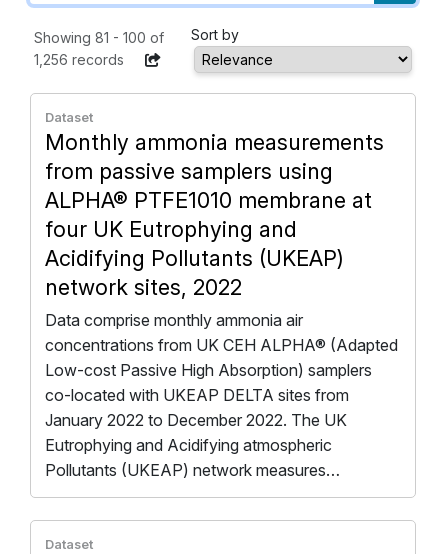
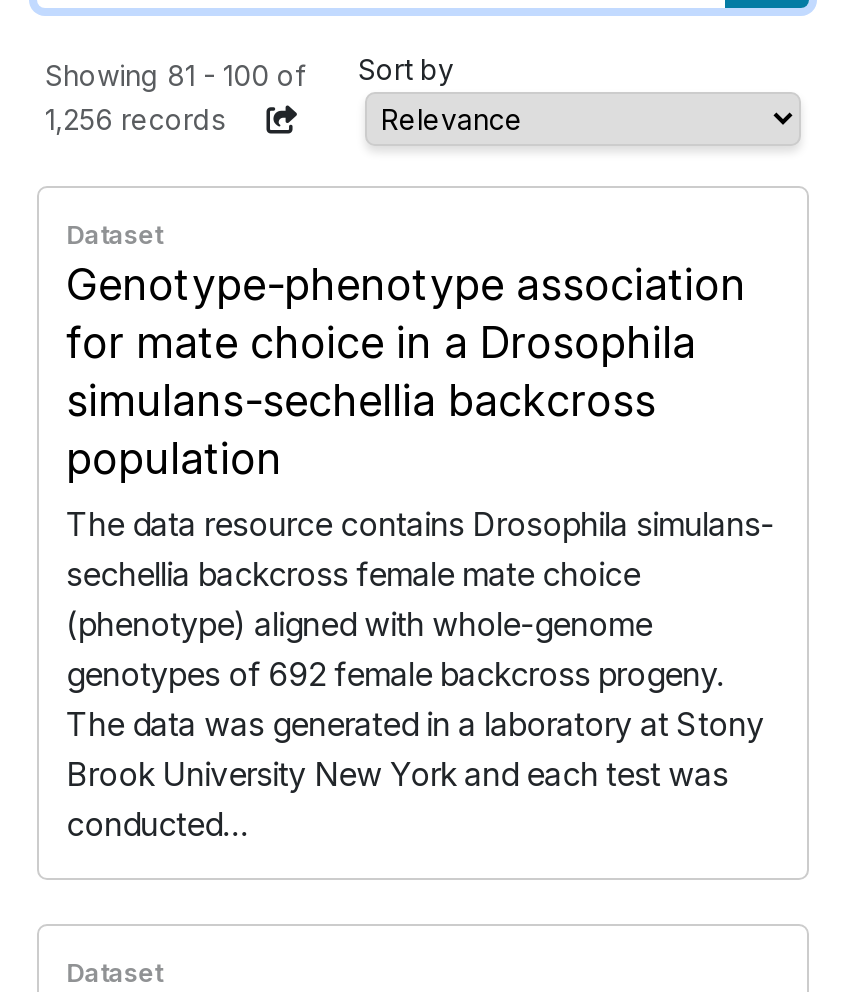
[45,129,398,480] Monthly ammonia measurements | from passive samplers using | ALPHA® PTFE1010 membrane at | four UK Eutrophying and | Acidifying Pollutants (UKEAP) | network sites, 2022 | Data comprise monthly ammonia air | concentrations from UK CEH ALPHA® (Adapted | Low-cost Passive High Absorption) samplers | co-located with UKEAP DELTA sites from | January 2022 to December 2022. The UK | Eutrophying and Acidifying atmospheric | Pollutants (UKEAP) network measures… -> [66,257,774,844] Genotype-phenotype association | for mate choice in a Drosophila | simulans-sechellia backcross | population | The data resource contains Drosophila simulans- | sechellia backcross female mate choice | (phenotype) aligned with whole-genome | genotypes of 692 female backcross progeny. | The data was generated in a laboratory at Stony | Brook University New York and each test was | conducted…

